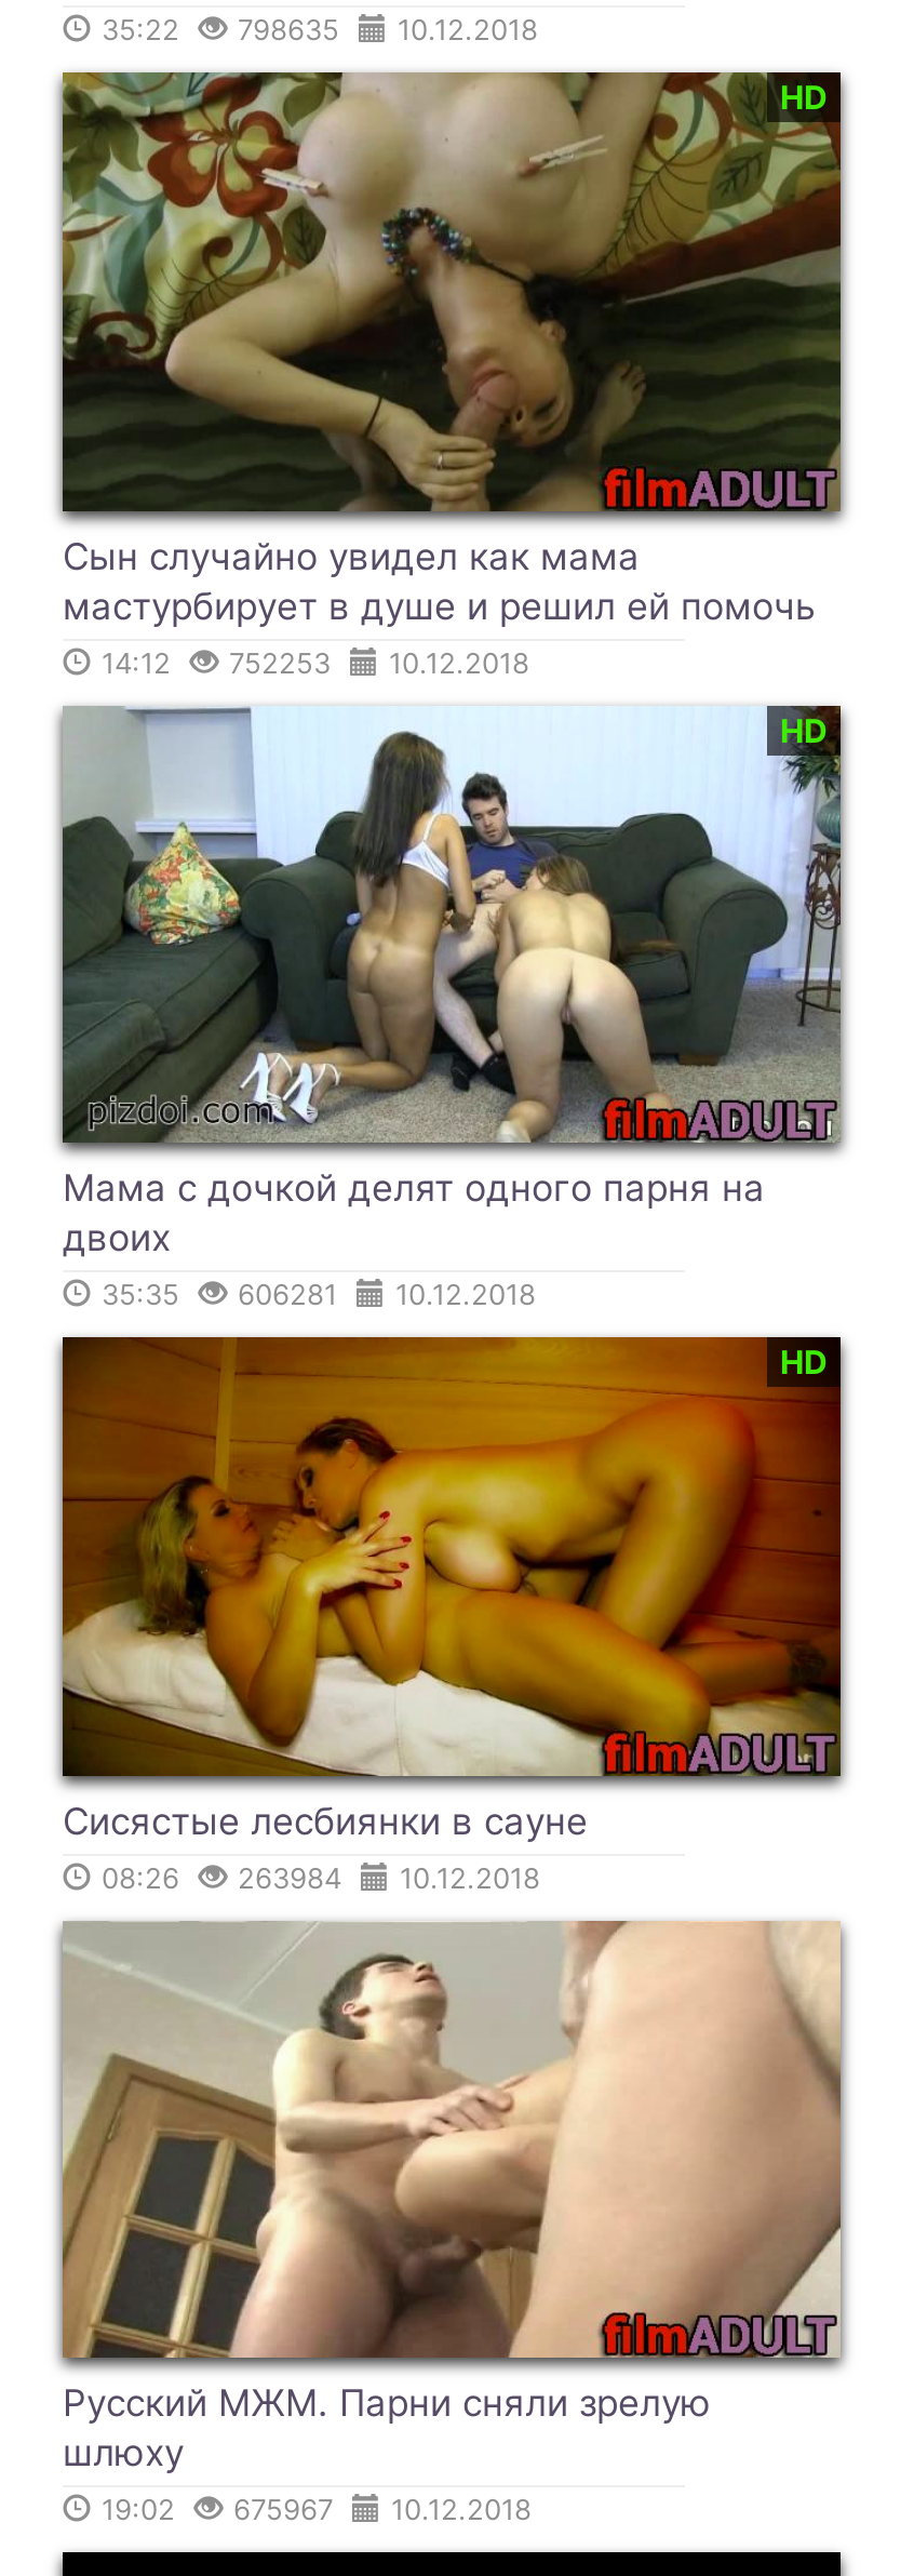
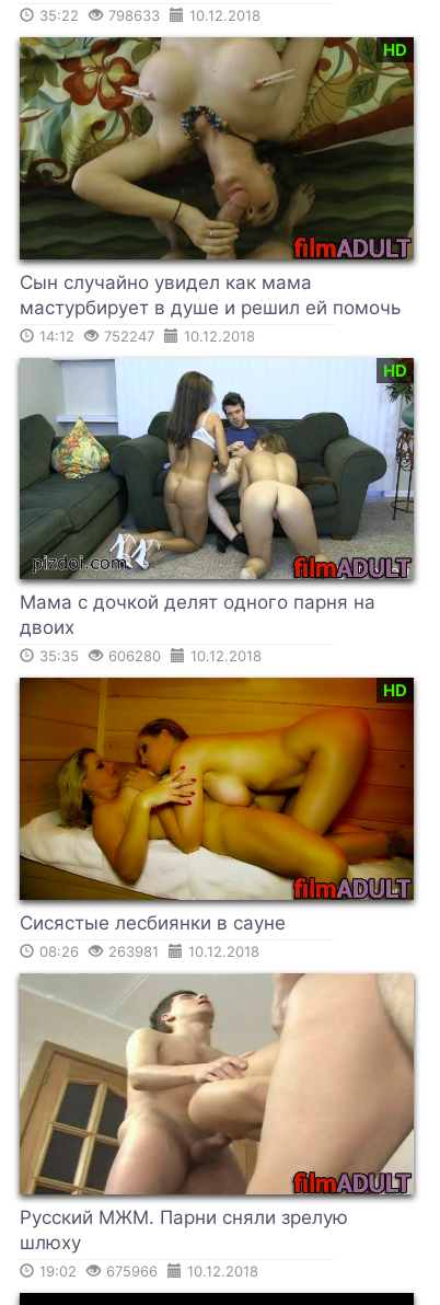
[102,12,538,47] 35:22 798635 10.12.2018 -> [39,7,260,24] 35:22 798633 10.12.2018
[102,645,529,680] 14:12 752253 10.12.2018 -> [39,327,255,345] 14:12 752247 10.12.2018
[102,1277,536,1312] 35:35 606281 10.12.2018 -> [39,647,262,665] 35:35 606280 10.12.2018
[102,1860,540,1895] 08:26 263984 10.12.2018 -> [39,942,259,960] 08:26 263981 10.12.2018
[102,2492,532,2527] 19:02 675967 10.12.2018 -> [39,1263,258,1280] 19:02 675966 10.12.2018

